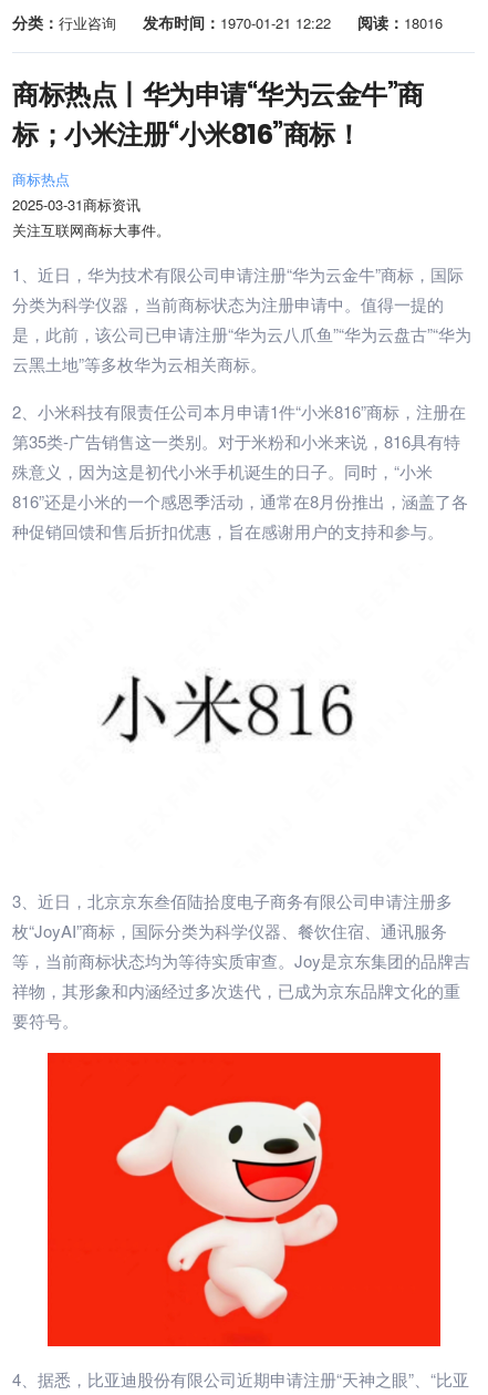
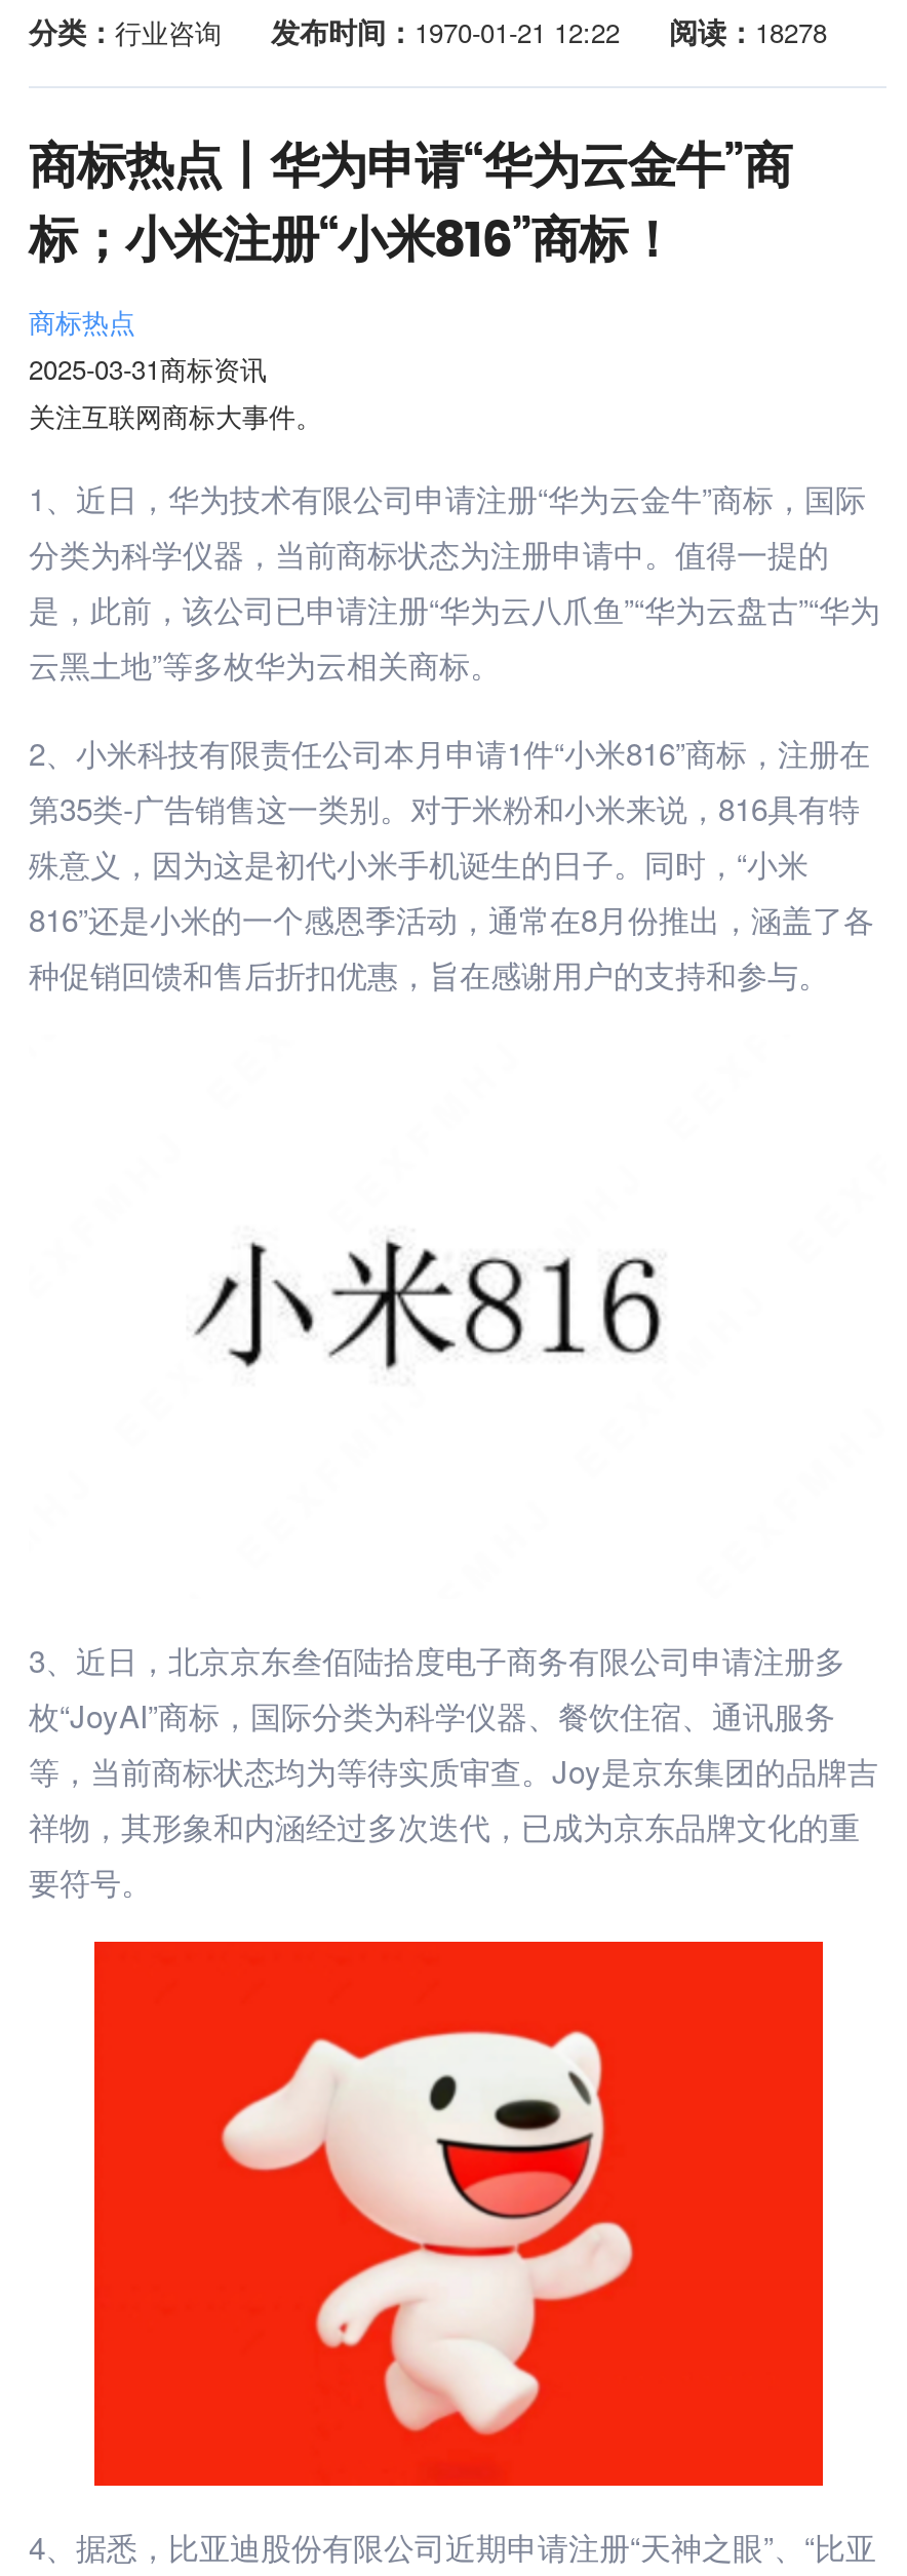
[12,11,443,33] 分类：行业咨询 发布时间：1970-01-21 12:22 阅读：18016 -> [29,10,827,51] 分类：行业咨询 发布时间：1970-01-21 12:22 阅读：18278

